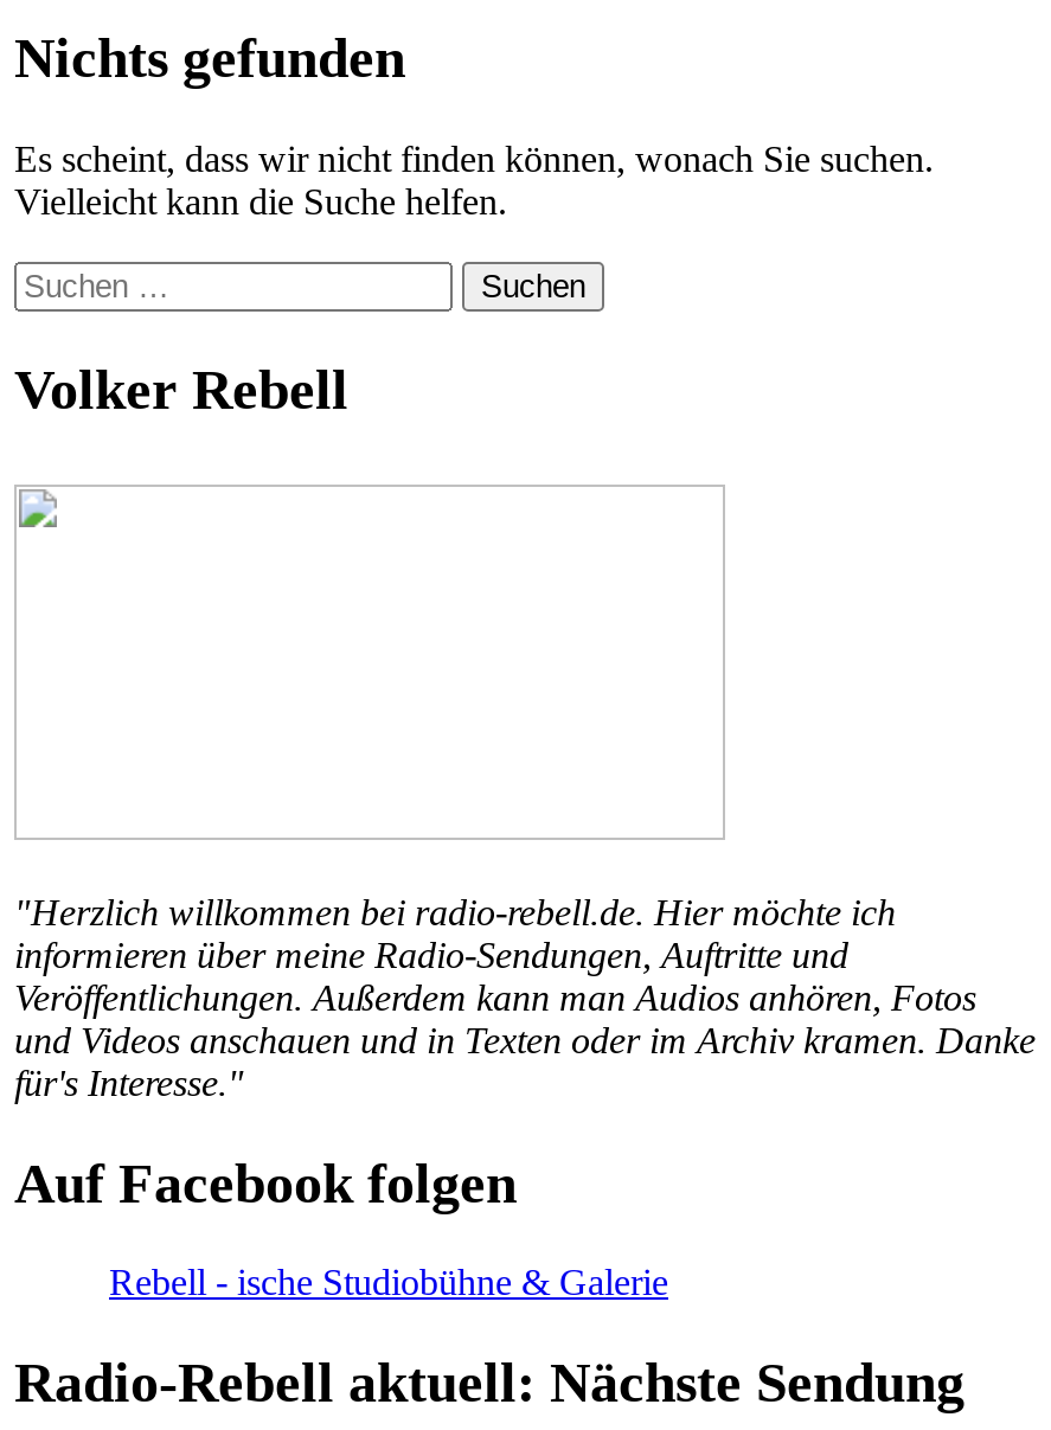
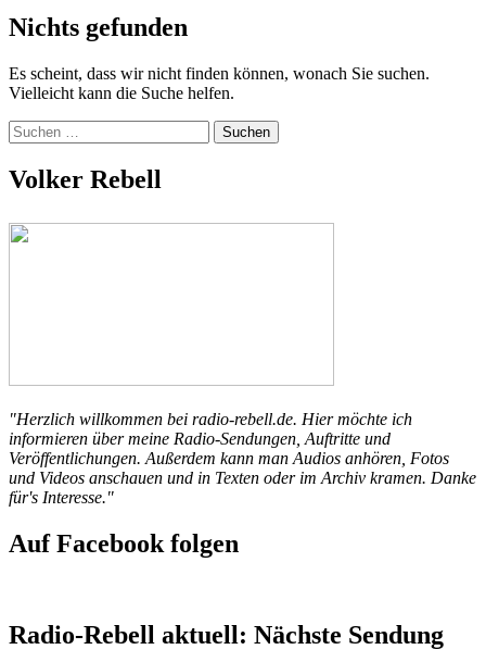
[109,1263,668,1303] Rebell - ische Studiobühne & Galerie -> none

